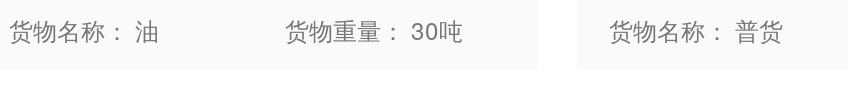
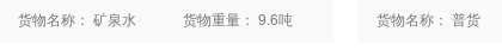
[9,12,463,46] 货物名称： 油 | 货物重量： 30吨 -> [18,8,293,29] 货物名称： 矿泉水 | 货物重量： 9.6吨

